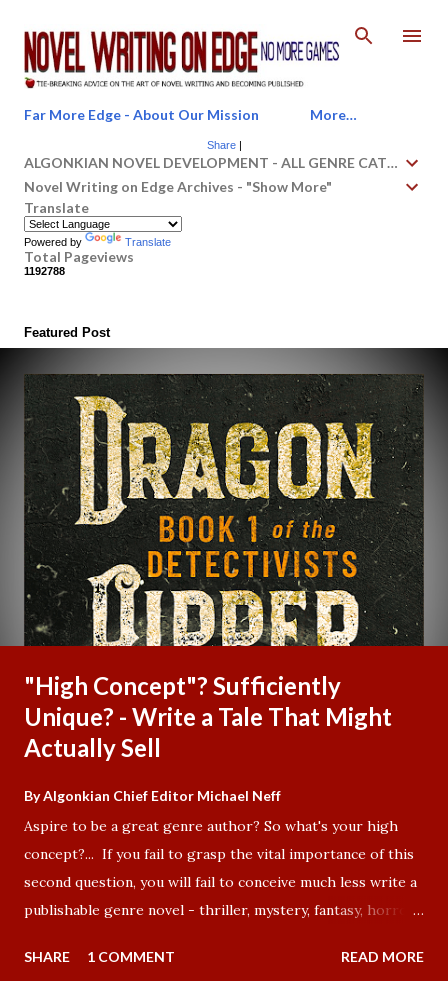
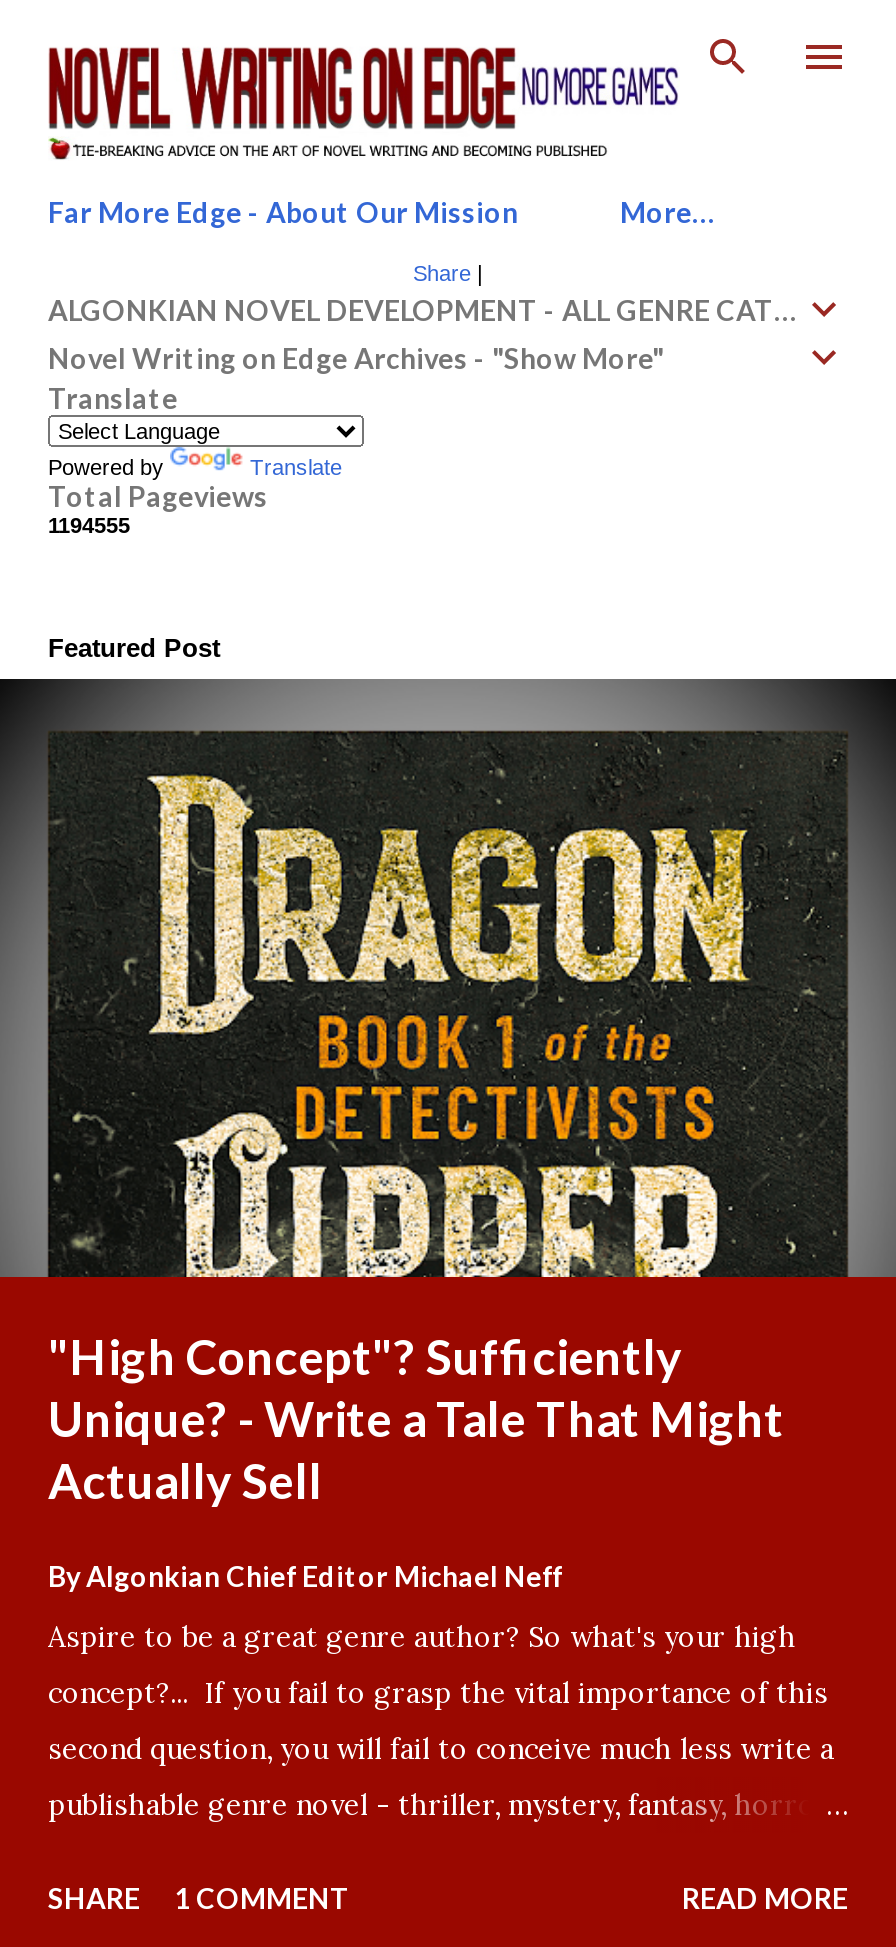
[24,264,65,276] 1192788 -> [48,514,130,538] 1194555

